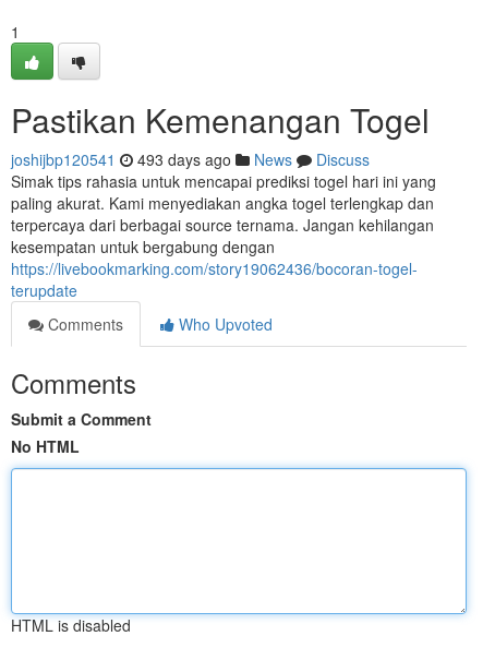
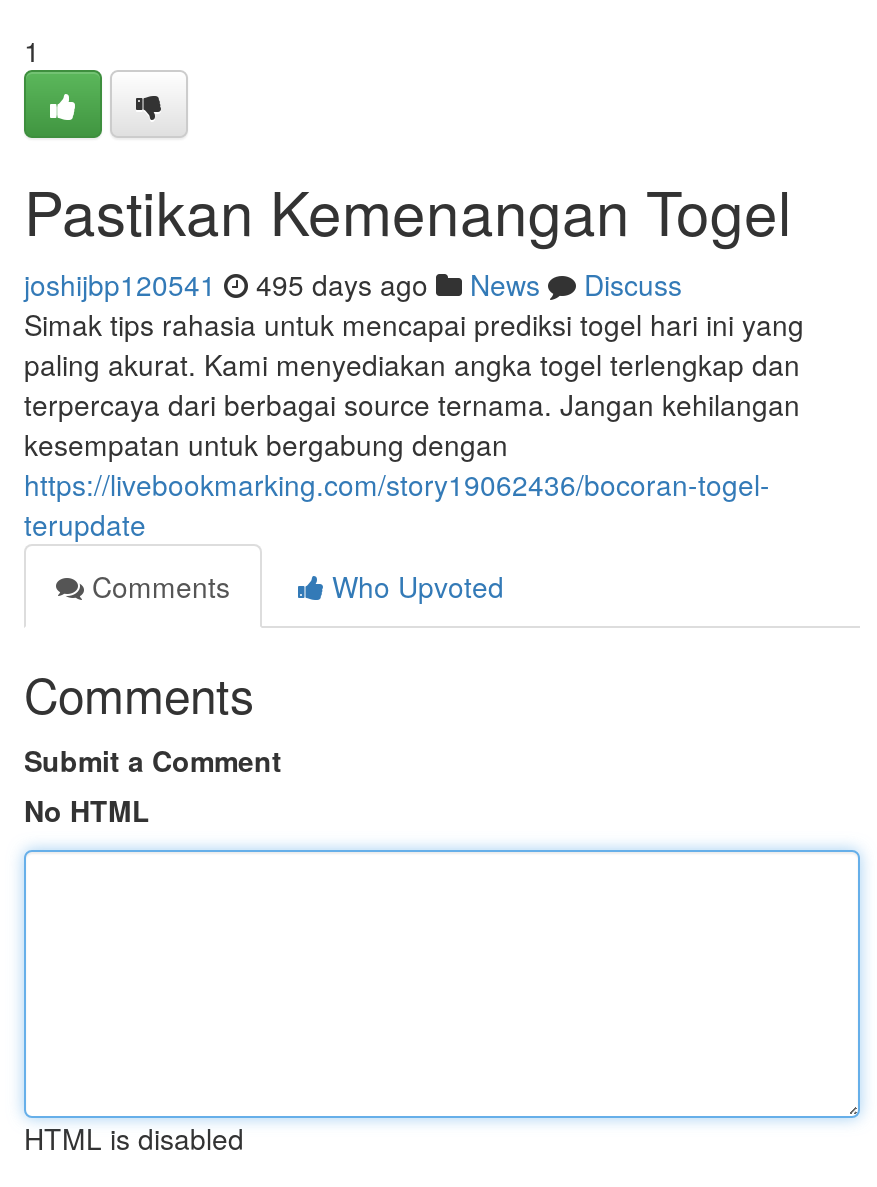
[11,148,370,170] joshijbp120541 493 days ago News Discuss -> [24,264,682,304] joshijbp120541 495 days ago News Discuss

